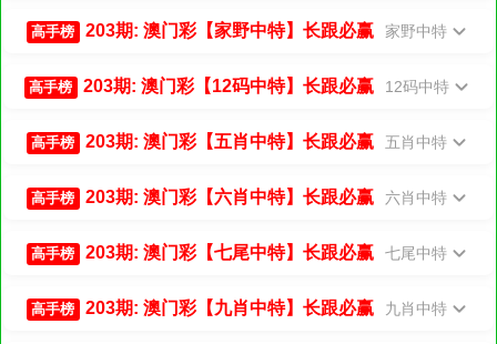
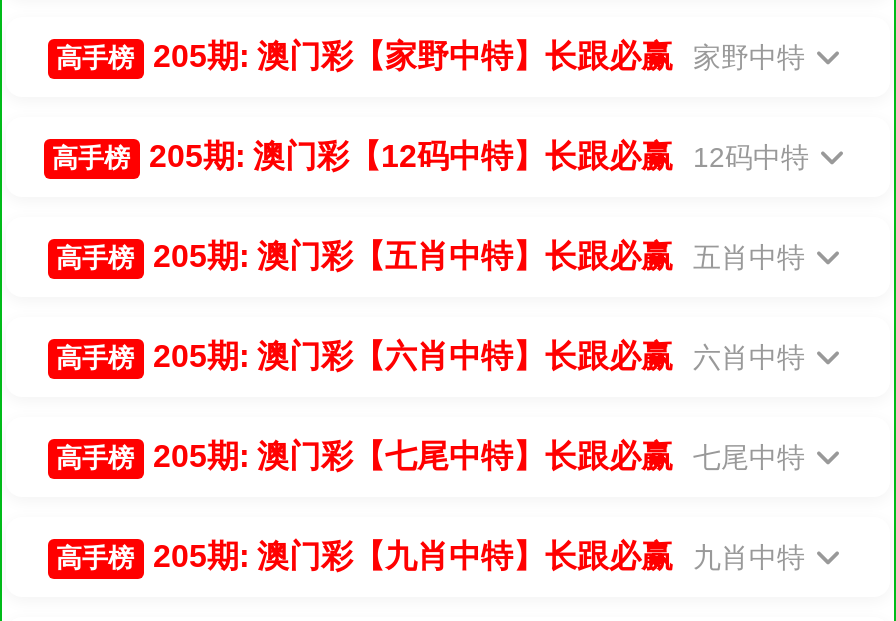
[85,21,373,40] 203期: 澳门彩【家野中特】长跟必赢 -> [153,38,673,72] 205期: 澳门彩【家野中特】长跟必赢
[83,77,373,96] 203期: 澳门彩【12码中特】长跟必赢 -> [149,138,673,172] 205期: 澳门彩【12码中特】长跟必赢
[85,132,373,151] 203期: 澳门彩【五肖中特】长跟必赢 -> [153,238,673,272] 205期: 澳门彩【五肖中特】长跟必赢
[85,188,373,207] 203期: 澳门彩【六肖中特】长跟必赢 -> [153,338,673,372] 205期: 澳门彩【六肖中特】长跟必赢
[85,243,373,262] 203期: 澳门彩【七尾中特】长跟必赢 -> [153,438,673,472] 205期: 澳门彩【七尾中特】长跟必赢
[85,299,373,318] 203期: 澳门彩【九肖中特】长跟必赢 -> [153,538,673,572] 205期: 澳门彩【九肖中特】长跟必赢

